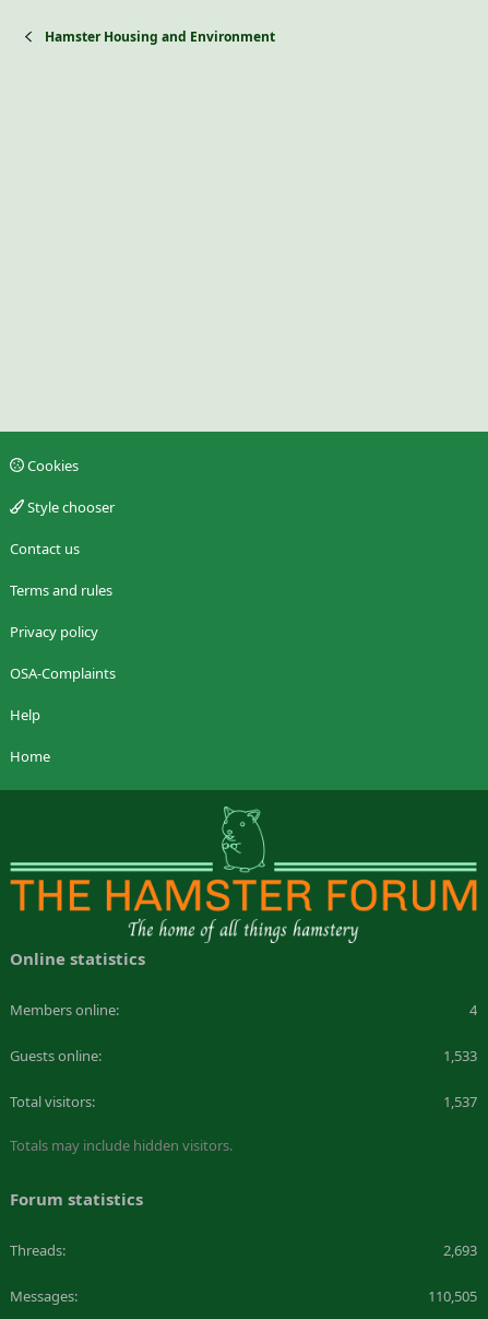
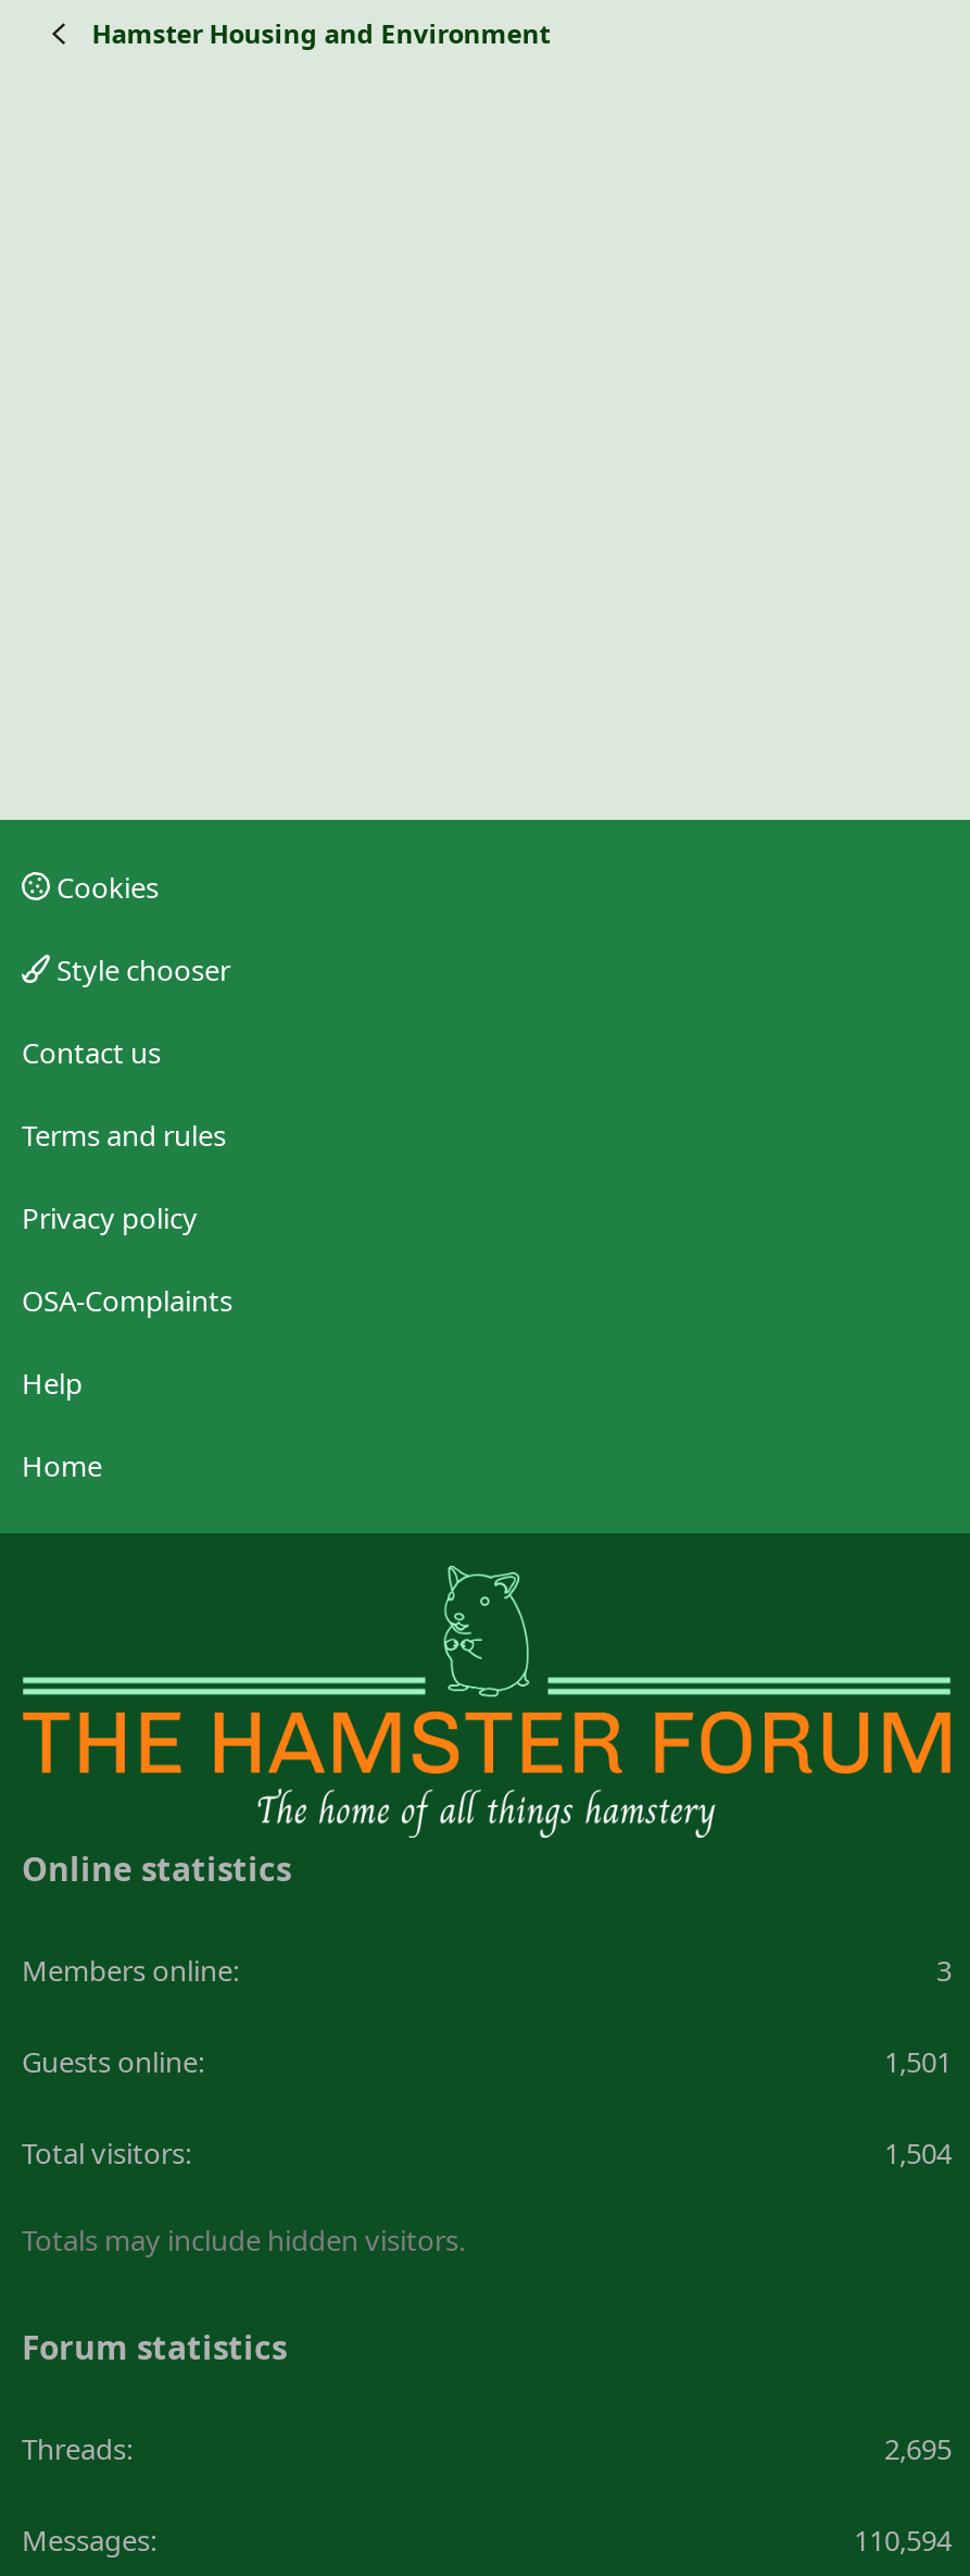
[469,1000,477,1020] 4 -> [936,1951,952,1990] 3
[443,1046,477,1065] 1,533 -> [884,2042,952,2081] 1,501
[443,1092,477,1111] 1,537 -> [884,2133,952,2173] 1,504
[443,1240,477,1260] 2,693 -> [884,2429,952,2468] 2,695
[428,1286,477,1306] 110,505 -> [854,2521,952,2560] 110,594

